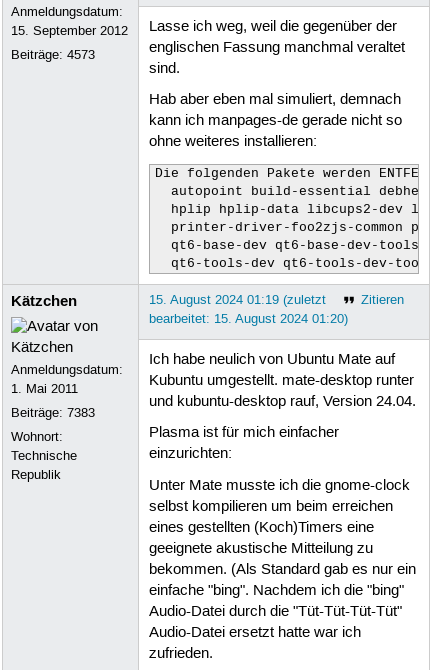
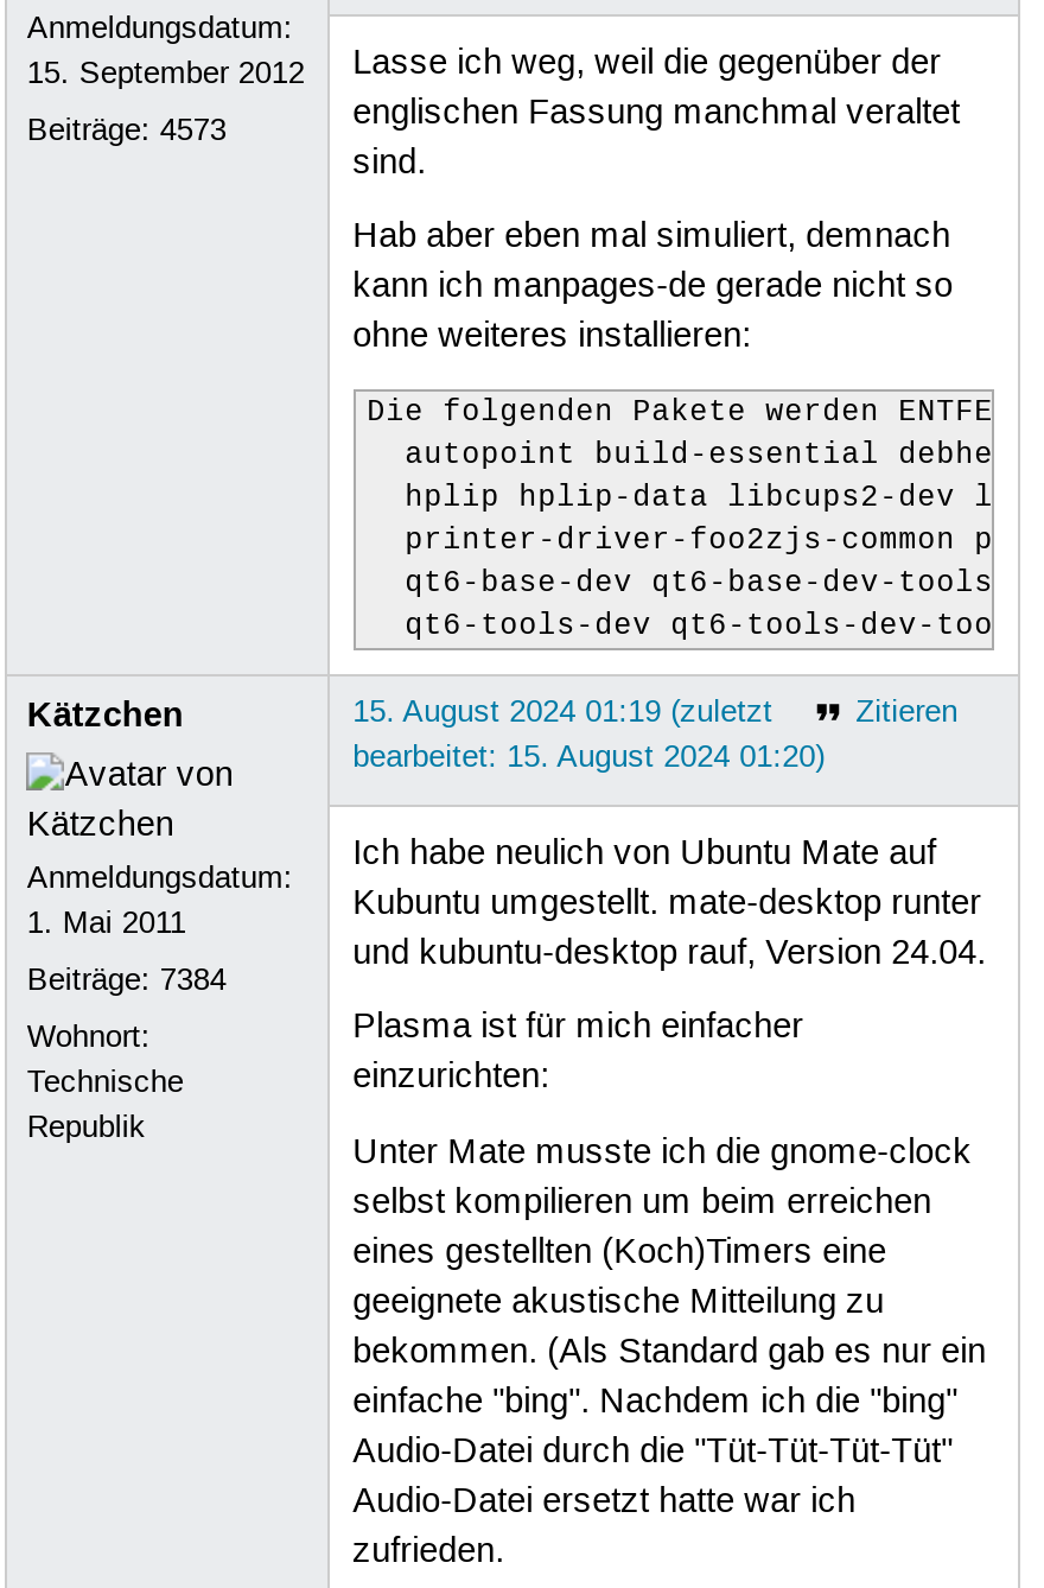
[11,405,95,421] Beiträge: 7383 -> [27,961,226,999] Beiträge: 7384

